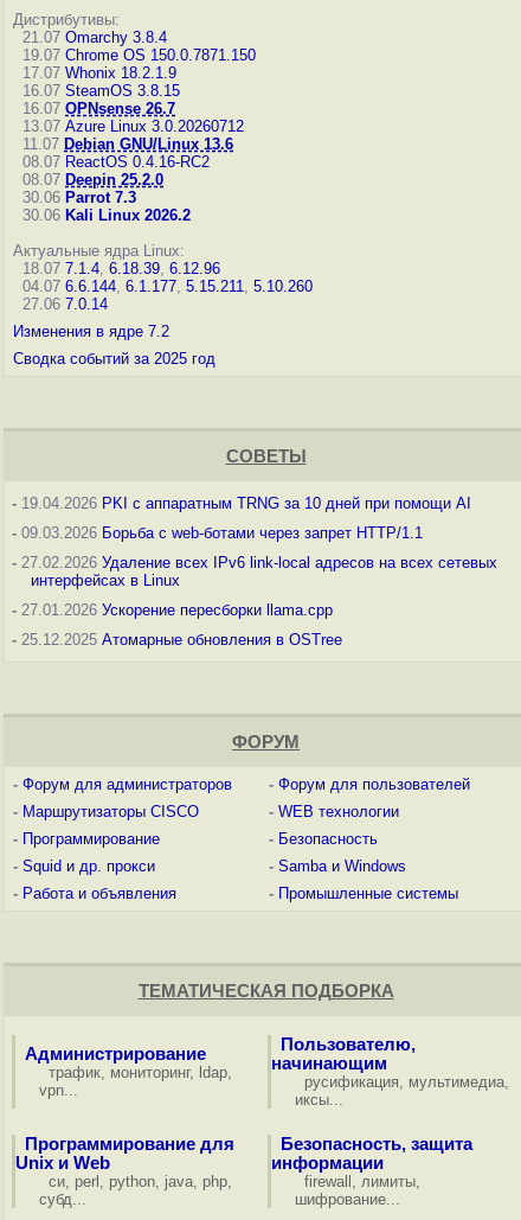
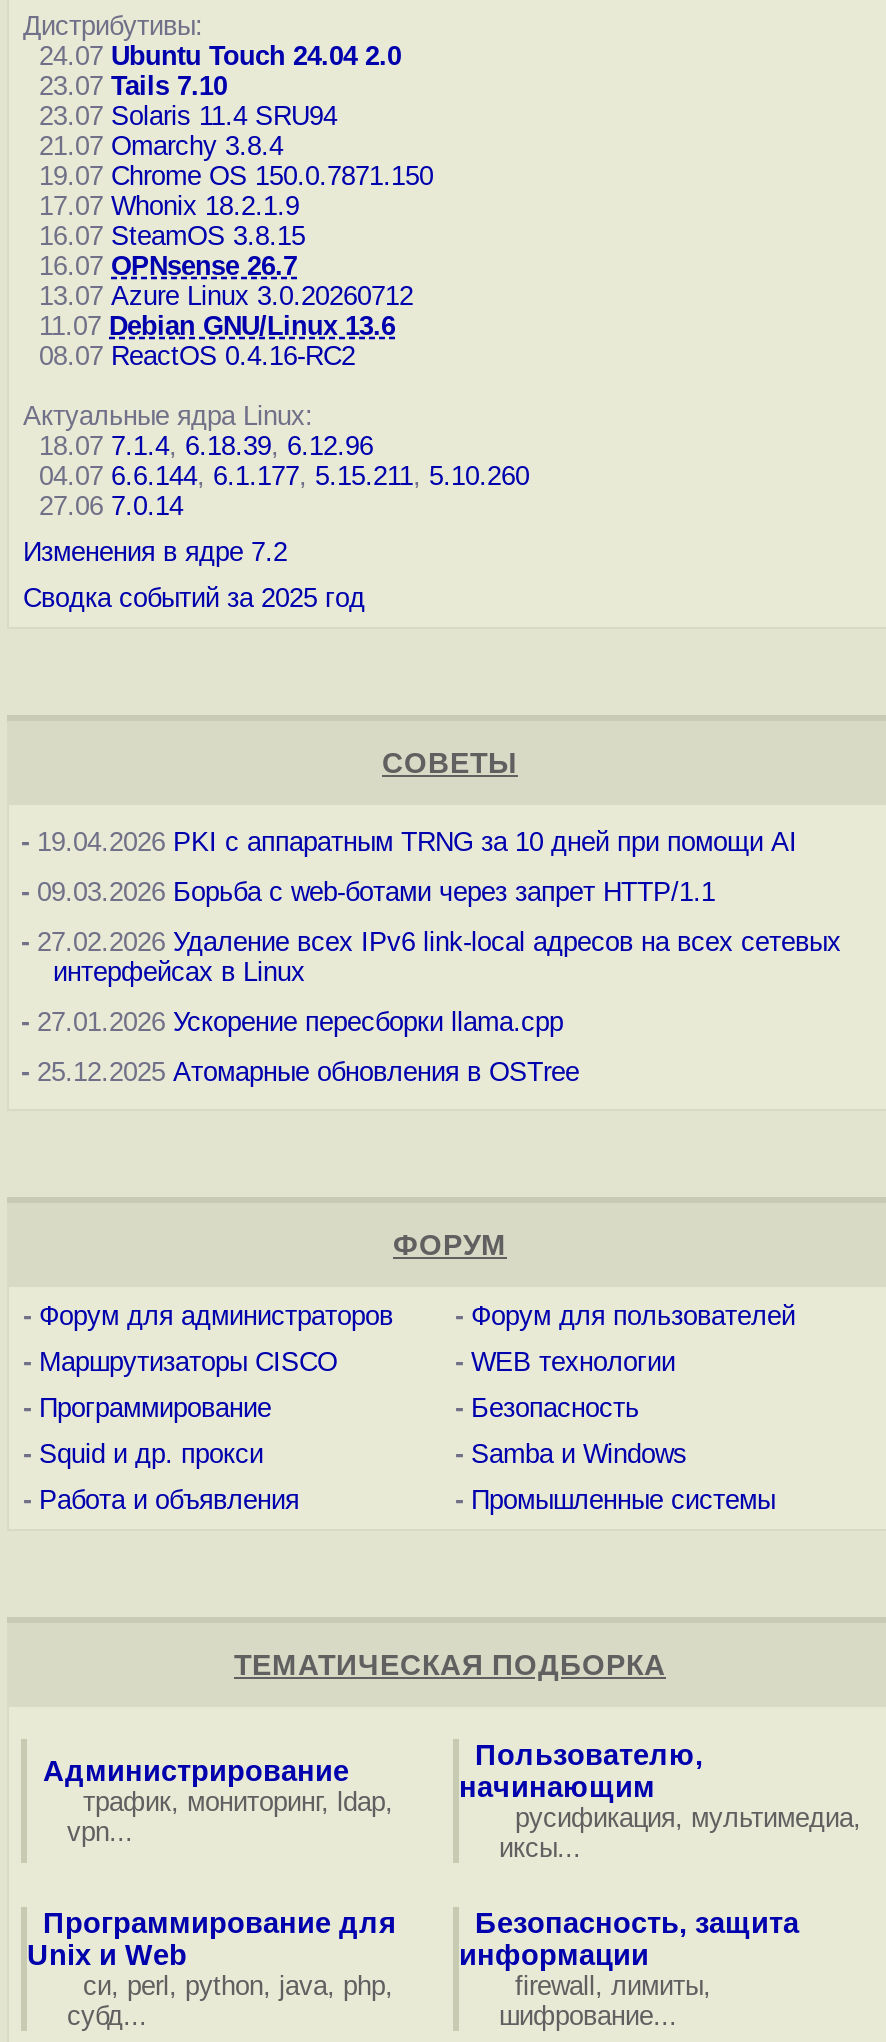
none -> [23,41,401,131] 24.07 Ubuntu Touch 24.04 2.0 | 23.07 Tails 7.10 | 23.07 Solaris 11.4 SRU94
moved [13,28,256,171] -> [23,131,433,371]: 21.07 Omarchy 3.8.4 | 19.07 Chrome OS 150.0.7871.150 | 17.07 Whonix 18.2.1.9 | 16.07 SteamOS 3.8.15 | 16.07 OPNsense 26.7 | 13.07 Azure Linux 3.0.20260712 | 11.07 Debian GNU/Linux 13.6 | 08.07 ReactOS 0.4.16-RC2
[13,171,191,224] 08.07 Deepin 25.2.0 | 30.06 Parrot 7.3 | 30.06 Kali Linux 2026.2 -> none

